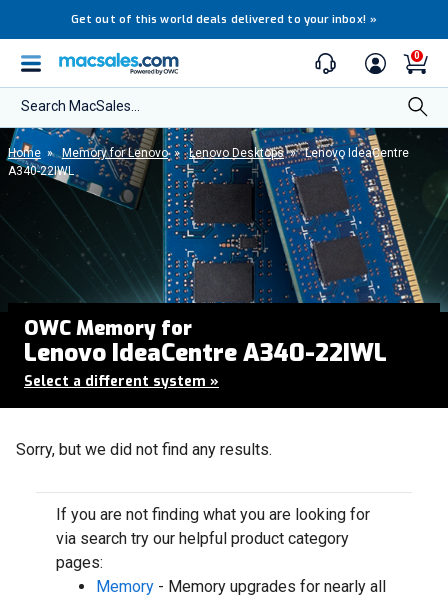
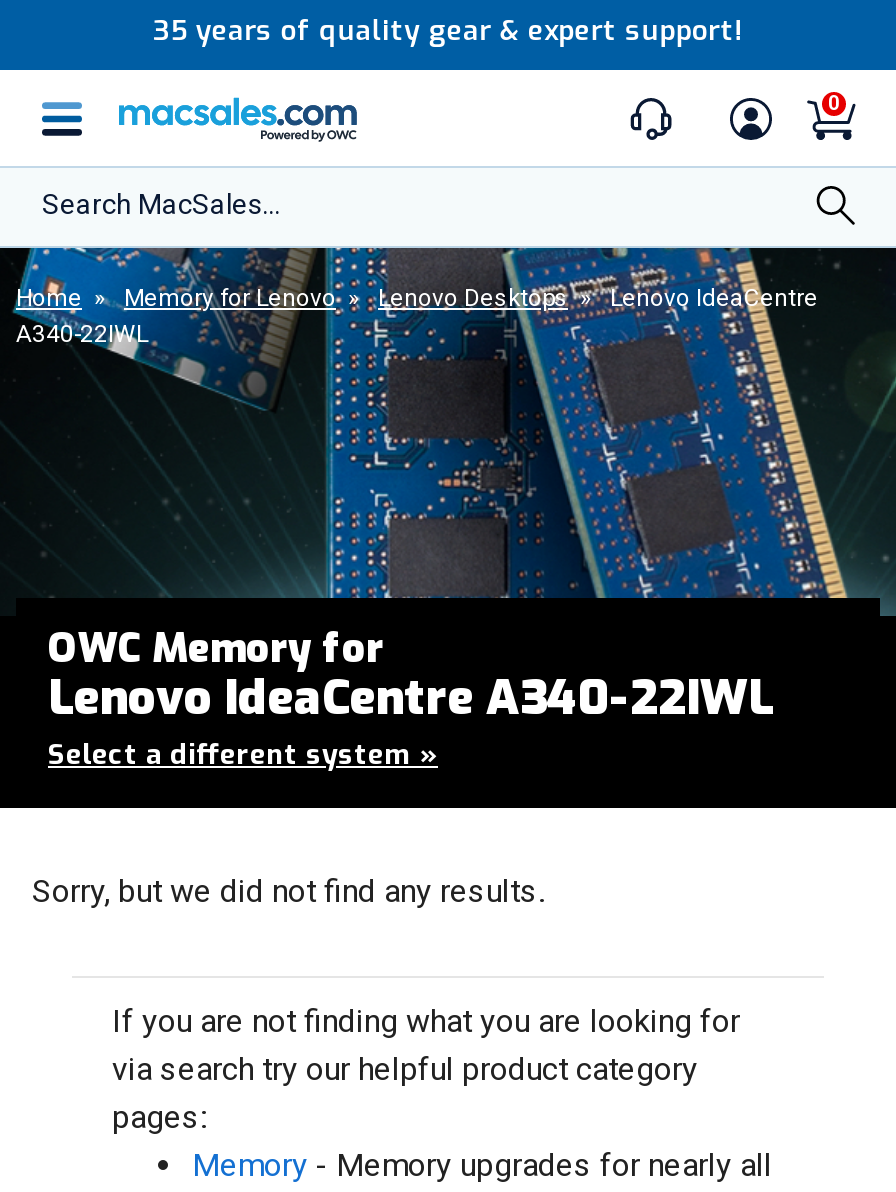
[71,12,377,27] Get out of this world deals delivered to your inbox! » -> [153,12,743,50] 35 years of quality gear & expert support!

